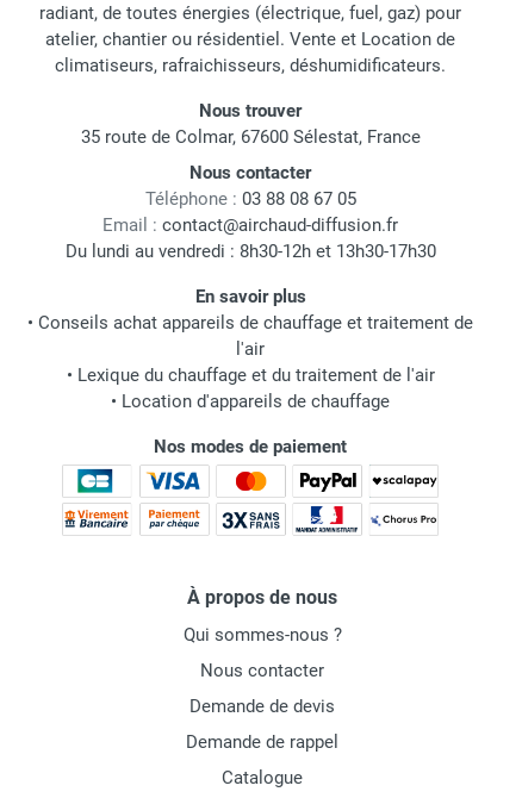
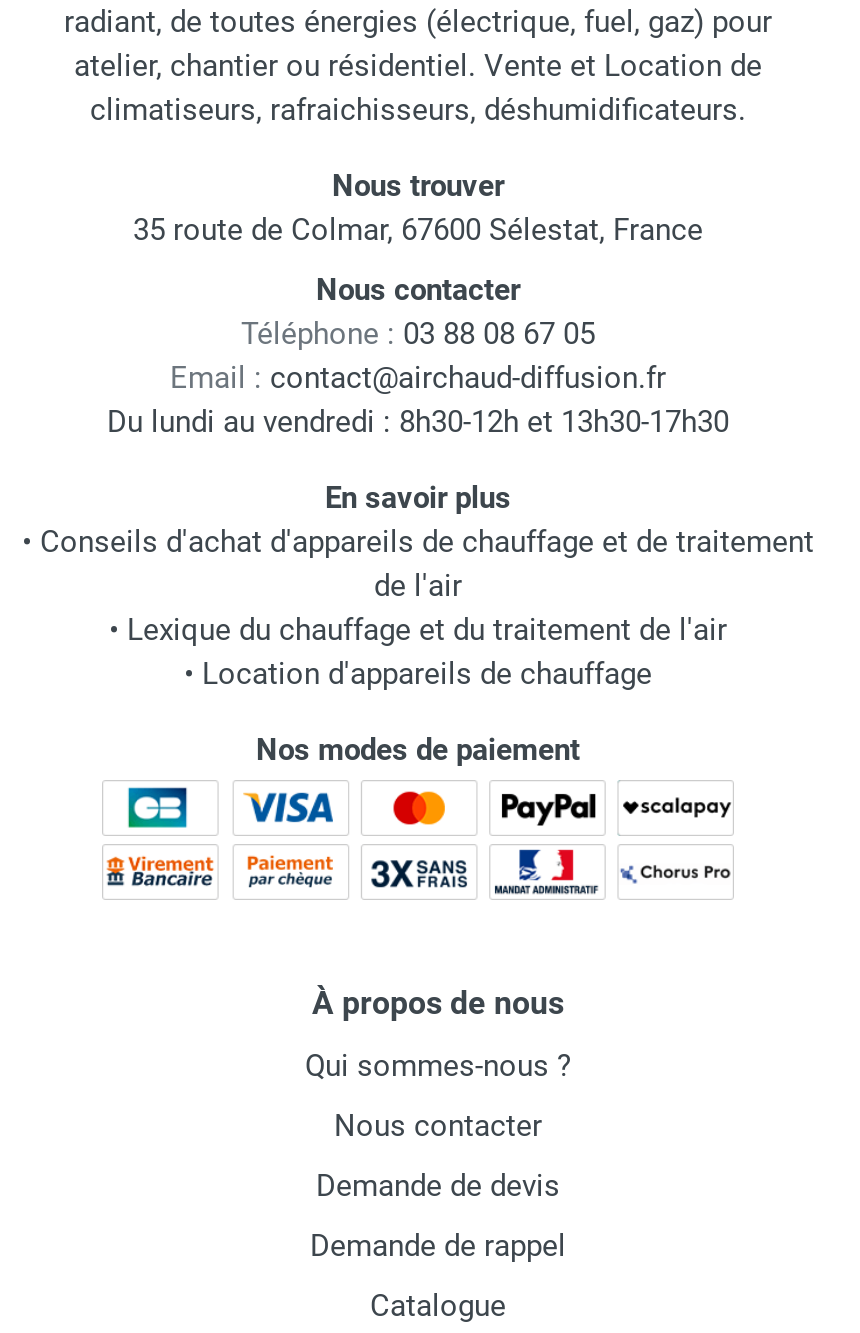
[27,312,473,360] • Conseils achat appareils de chauffage et traitement de | l'air -> [22,524,814,604] • Conseils d'achat d'appareils de chauffage et de traitement | de l'air

